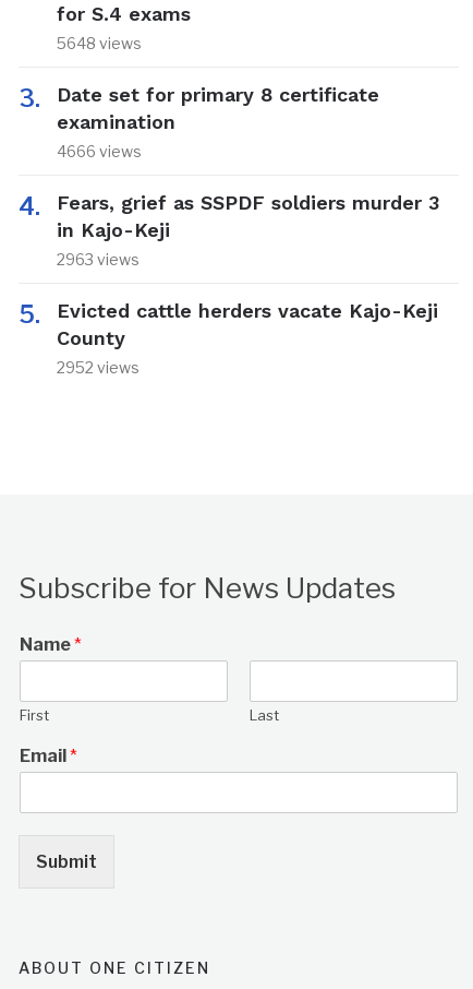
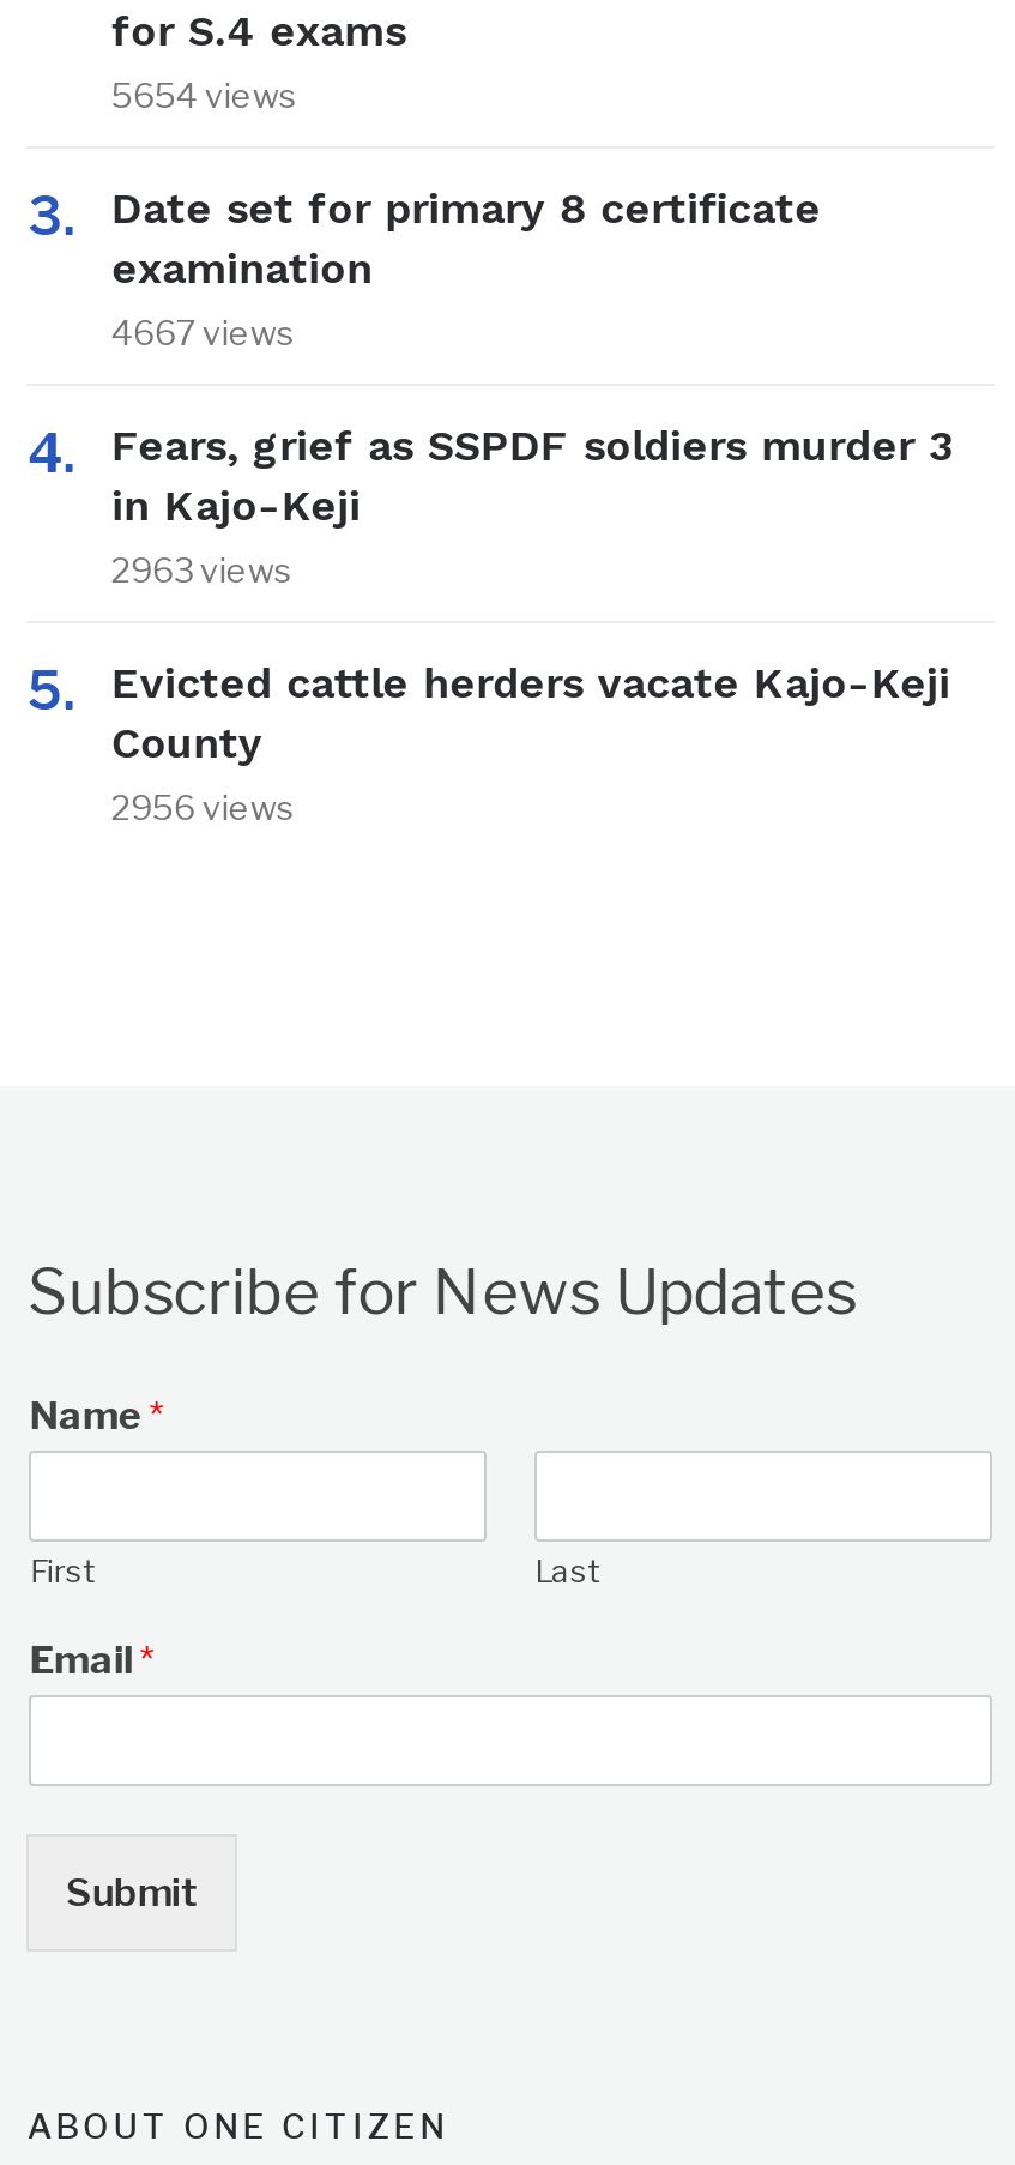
[57,34,142,53] 5648 views -> [111,75,298,115] 5654 views
[57,142,142,161] 4666 views -> [111,312,296,353] 4667 views
[57,358,140,377] 2952 views -> [111,787,296,827] 2956 views

